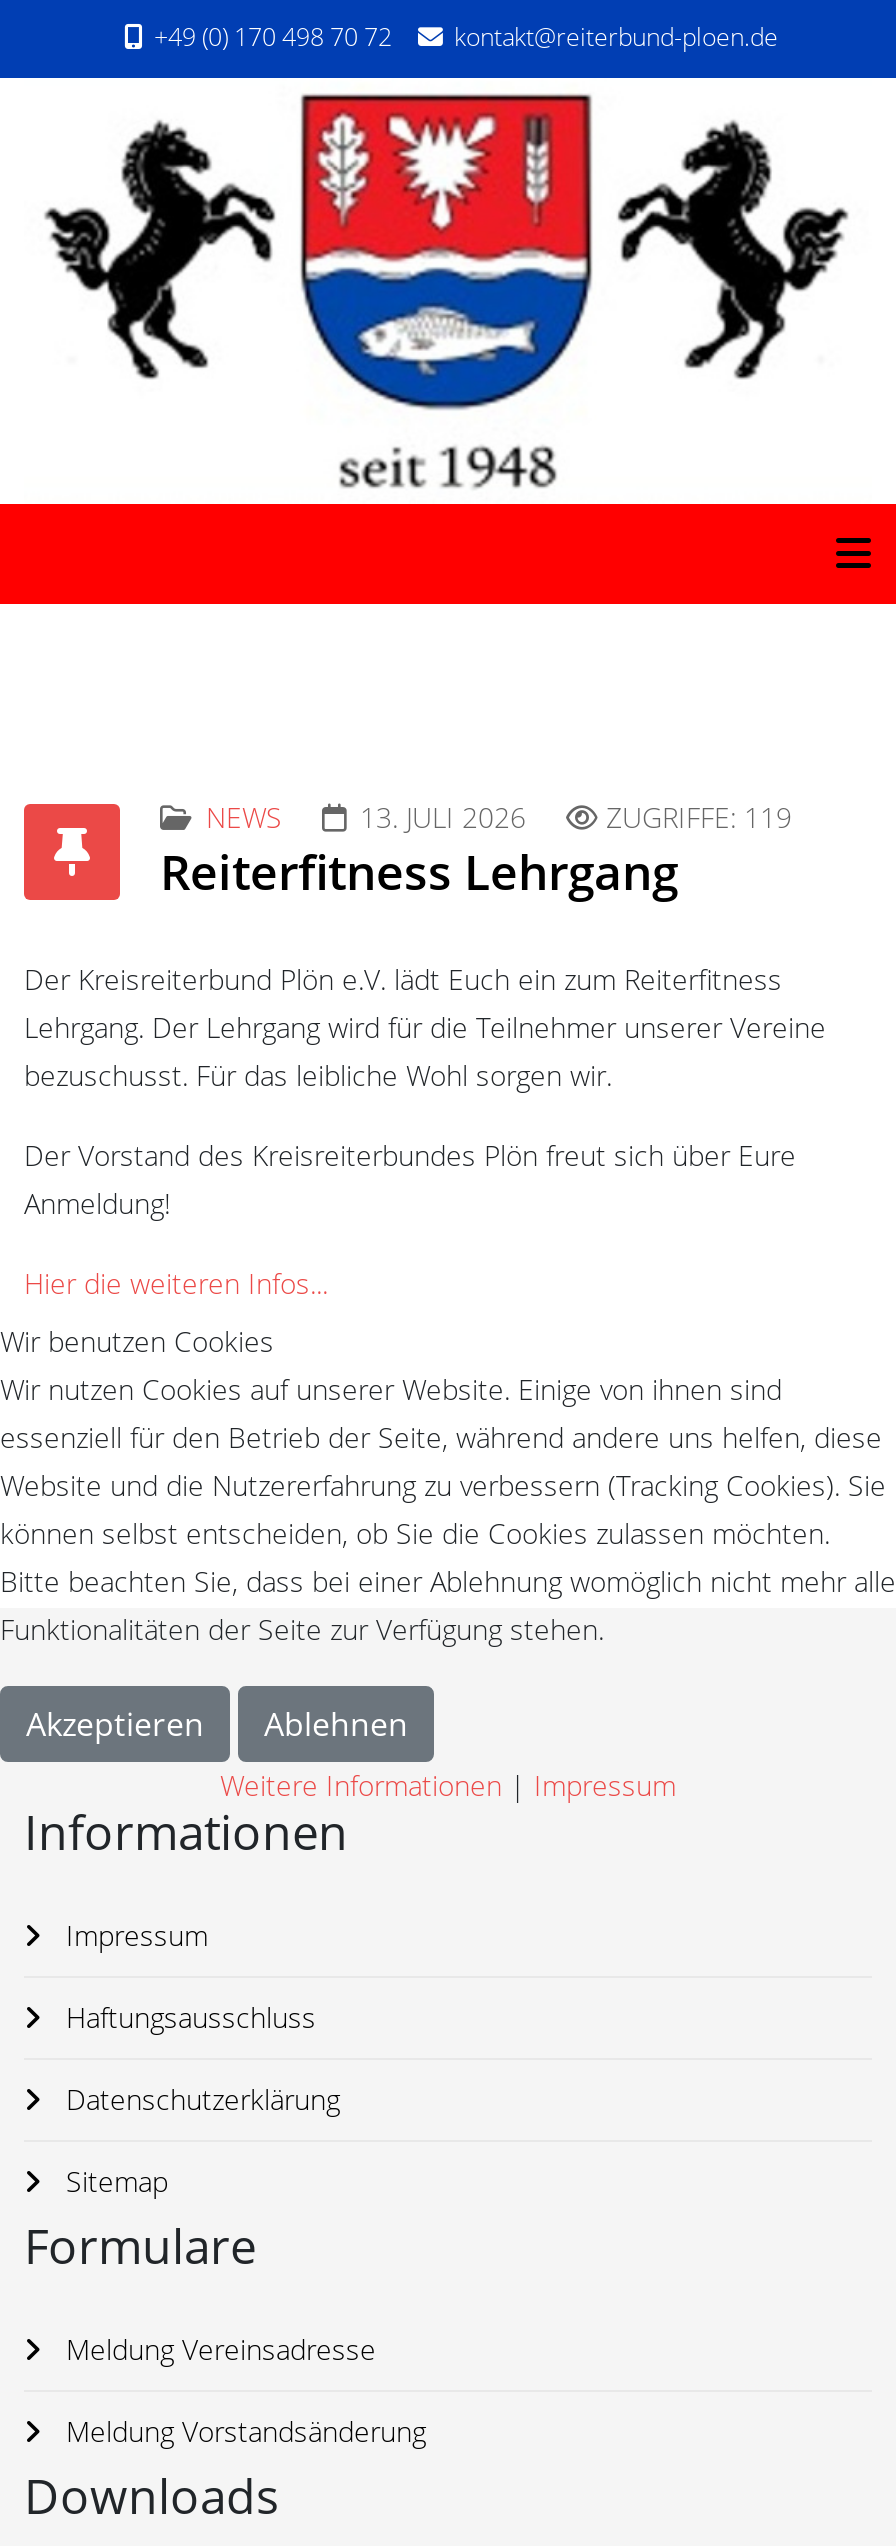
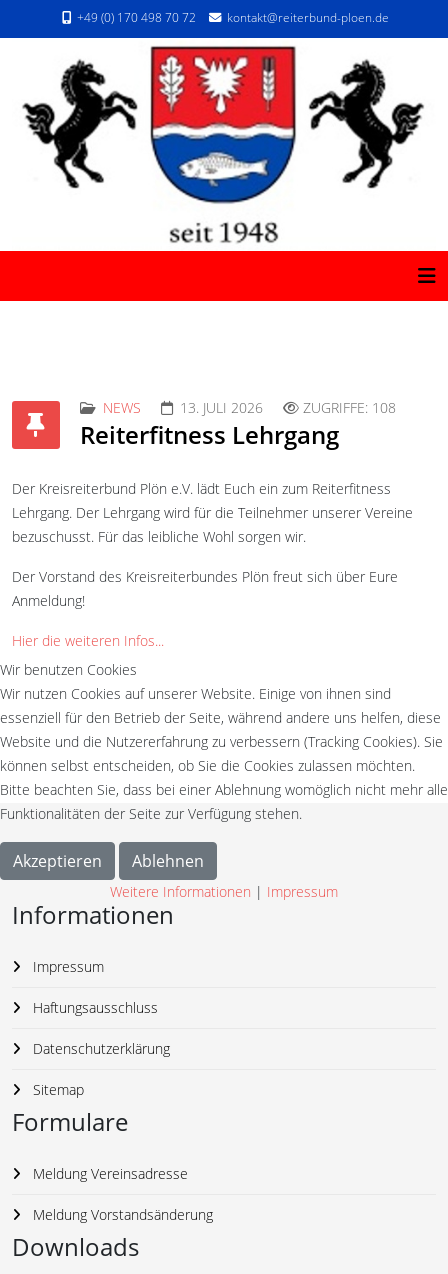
[606,798,792,836] ZUGRIFFE: 119 -> [303,398,396,417] ZUGRIFFE: 108

